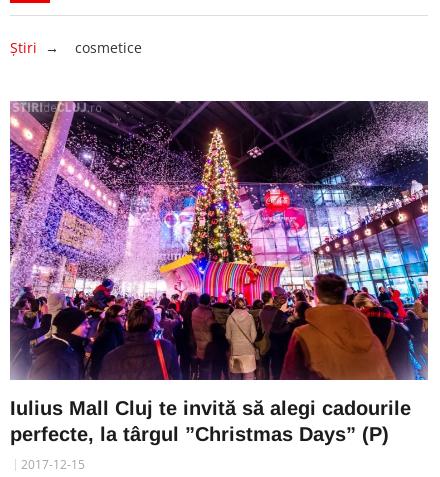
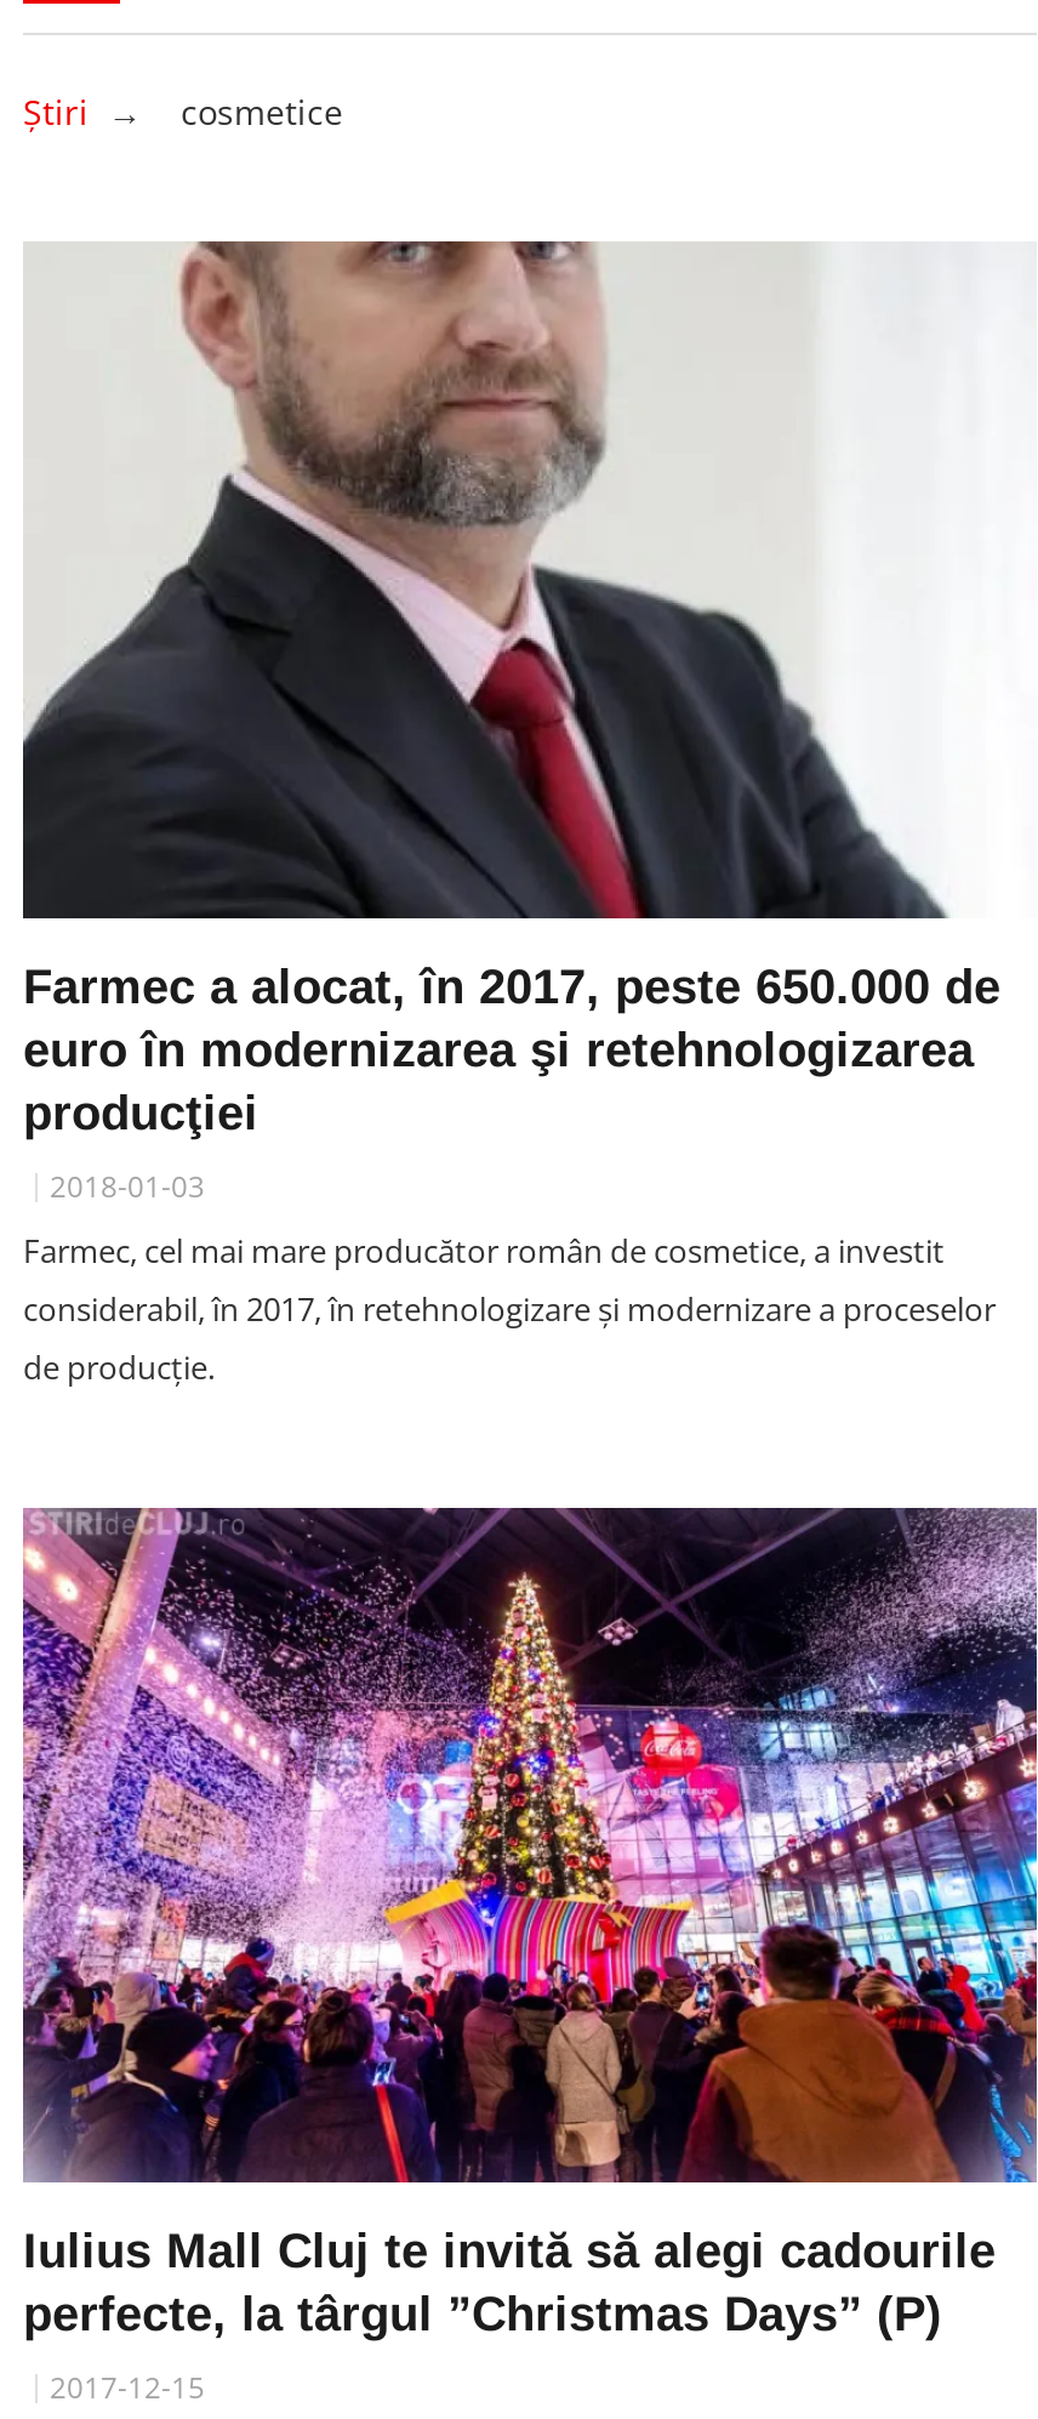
none -> [23,239,1000,1388] [image] | Farmec a alocat, în 2017, peste 650.000 de | euro în modernizarea şi retehnologizarea | producţiei | 2018-01-03 | Farmec, cel mai mare producător român de cosmetice, a investit | considerabil, în 2017, în retehnologizare şi modernizare a proceselor | de producţie.

